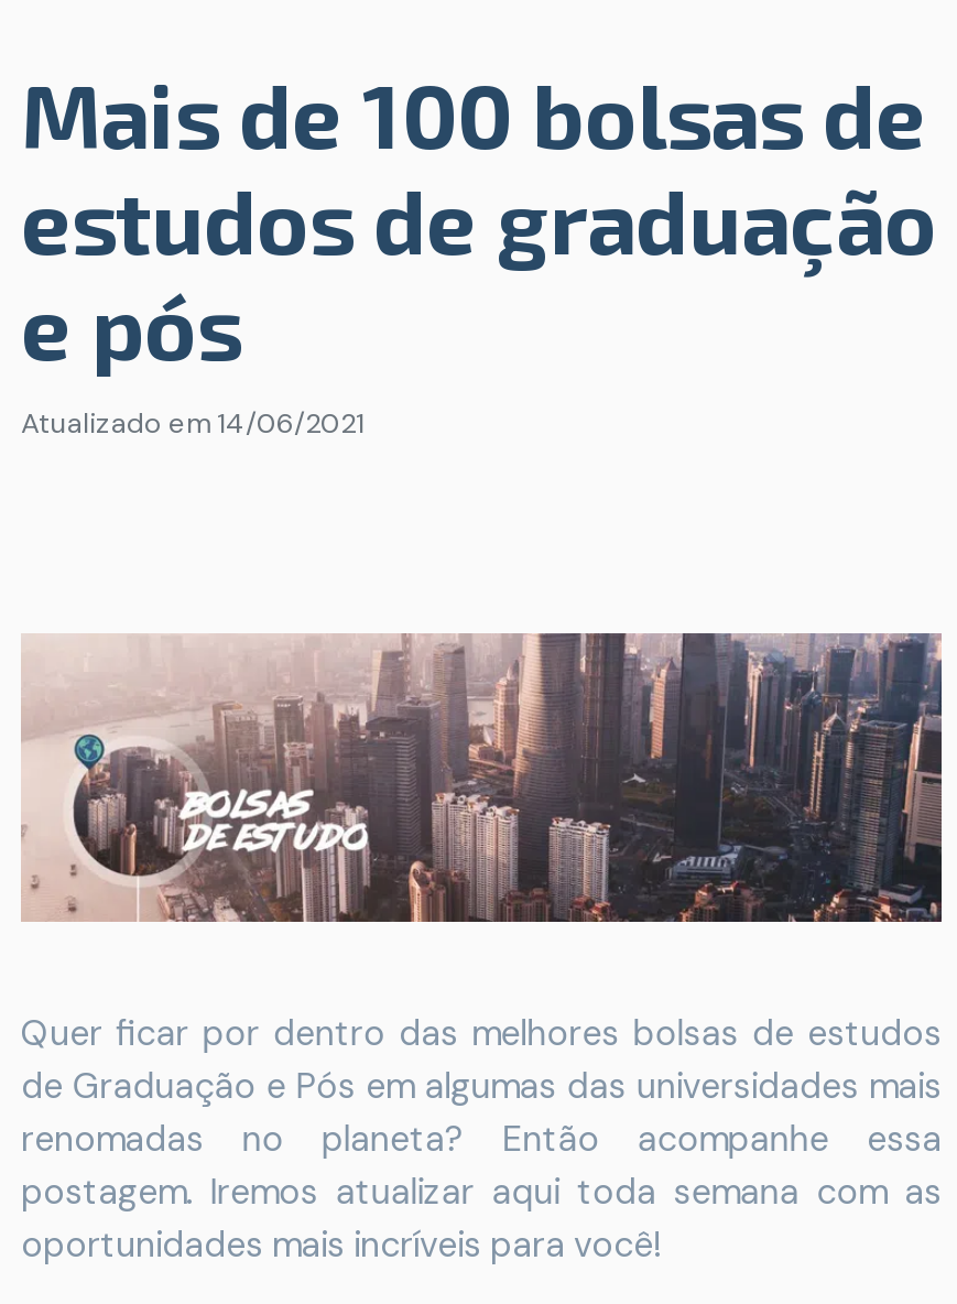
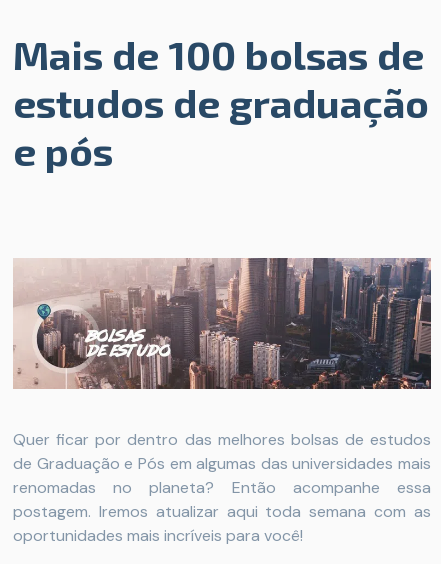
[21,404,365,442] Atualizado em 14/06/2021 -> none

